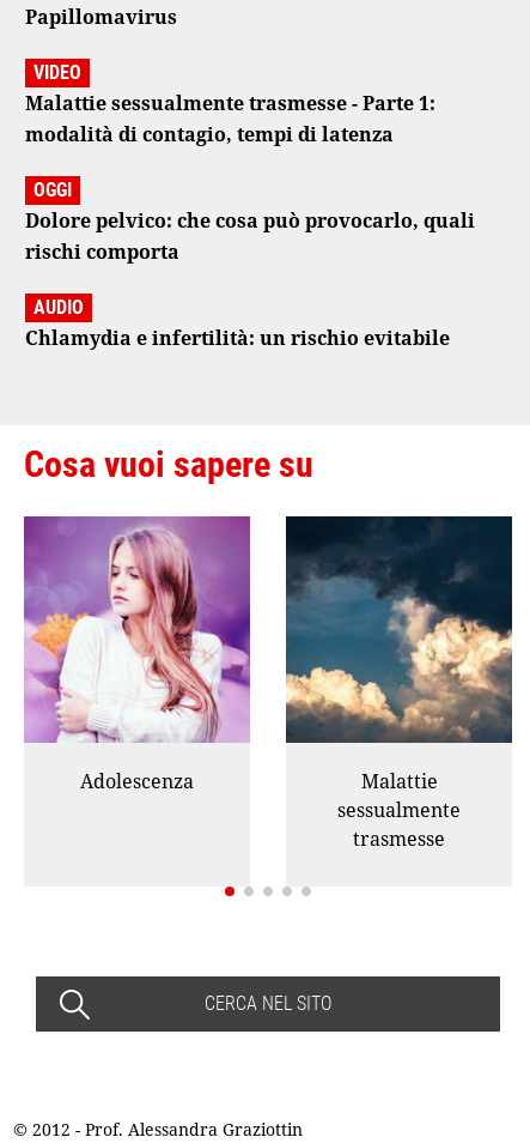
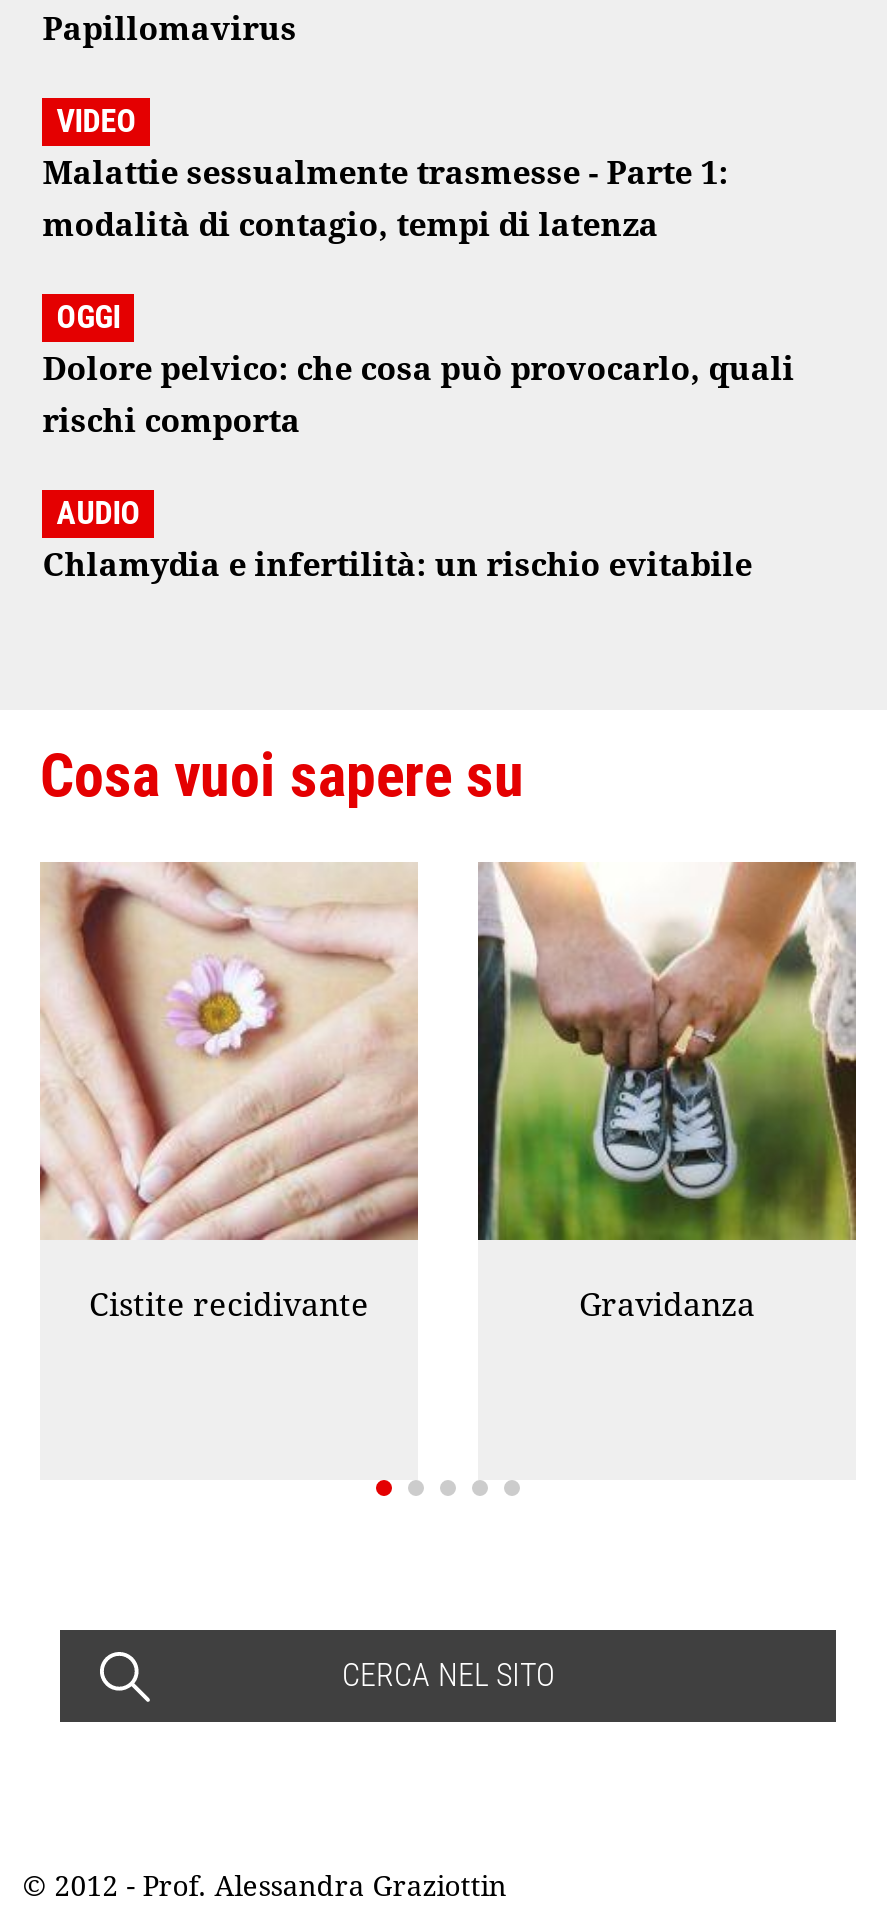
[23,515,461,851] [image] | Adolescenza | Malattie | sessualmente | trasmesse -> [38,862,755,1325] [image] | Cistite recidivante | Gravidanza
[285,515,513,744] [image] -> [476,860,858,1242] [image]

